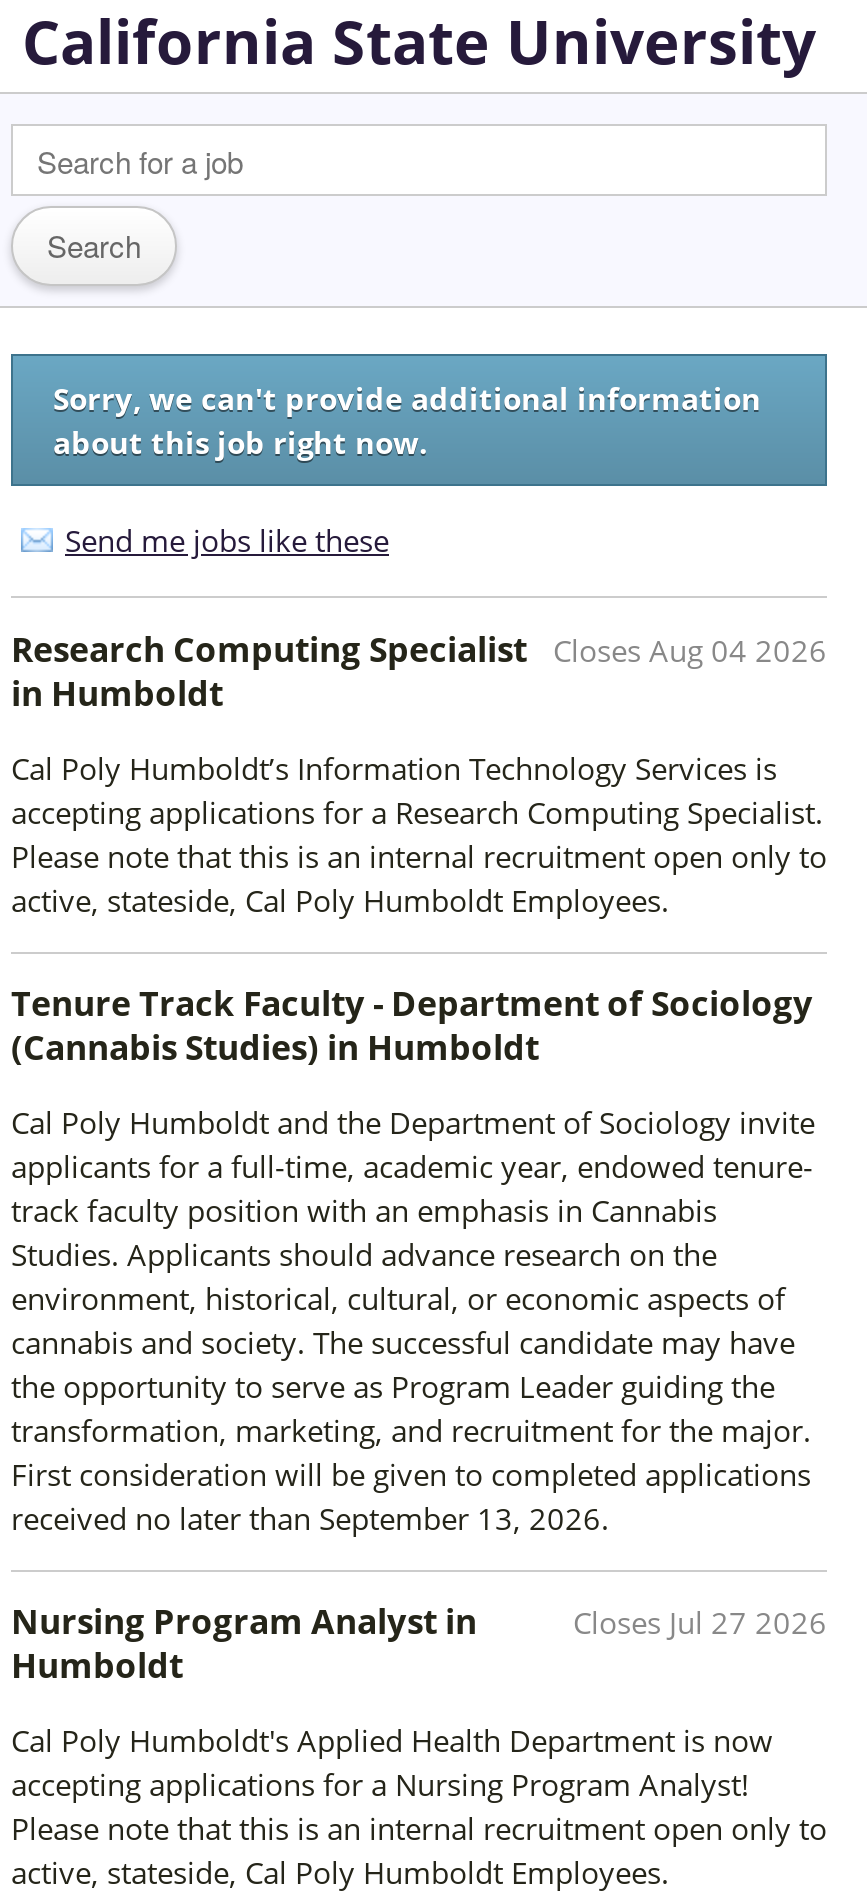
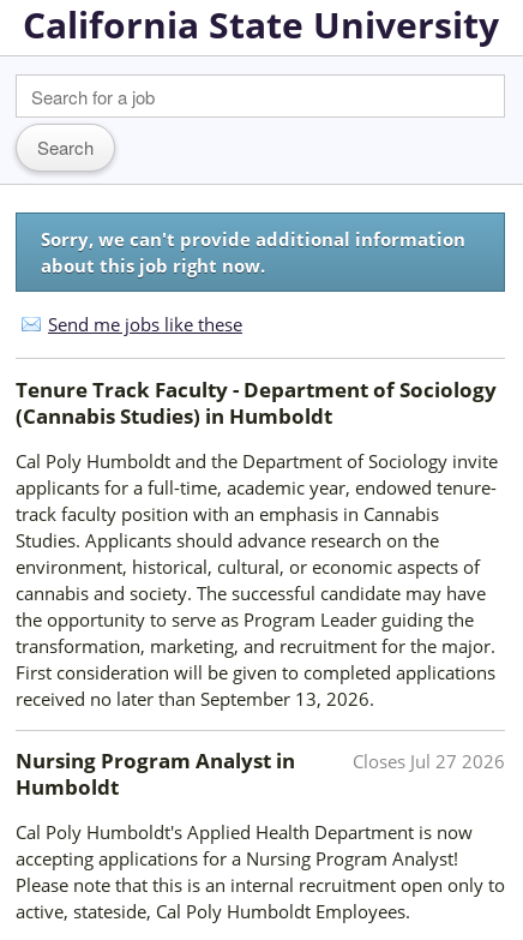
[11,625,827,919] Closes Aug 04 2026 | Research Computing Specialist | in Humboldt | Cal Poly Humboldt’s Information Technology Services is | accepting applications for a Research Computing Specialist. | Please note that this is an internal recruitment open only to | active, stateside, Cal Poly Humboldt Employees. -> none

